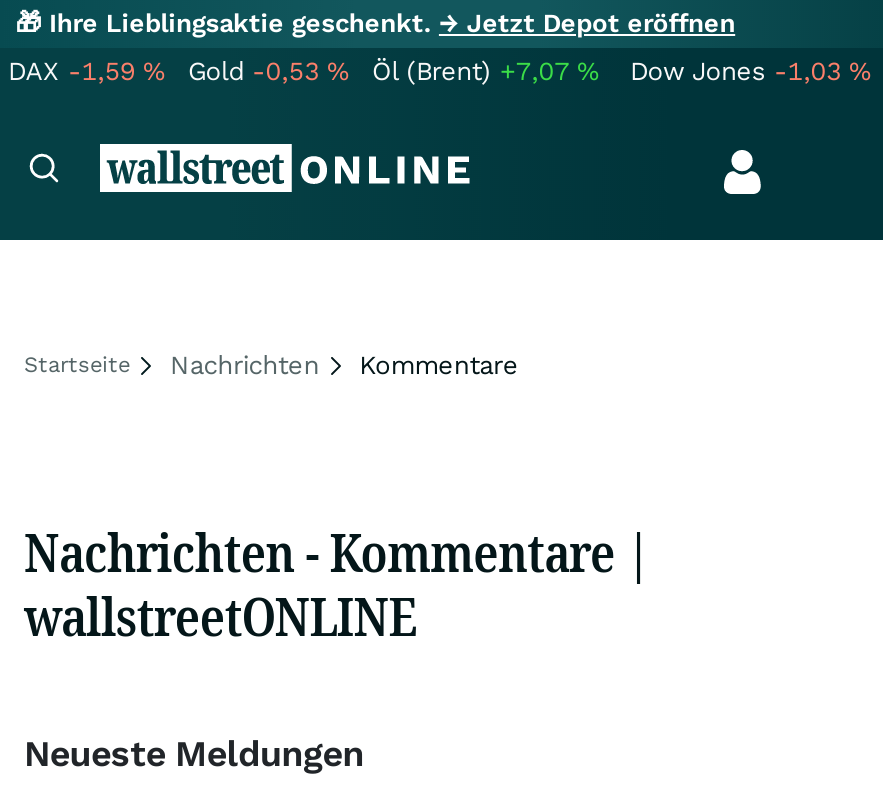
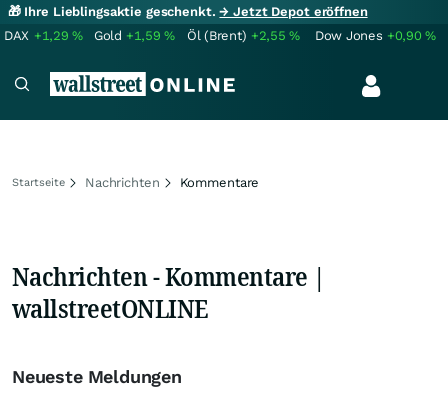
[8,56,164,86] DAX -1,59% -> [4,28,83,43] DAX +1,29%
[188,56,348,86] Gold -0,53% -> [94,28,175,43] Gold +1,59%
[372,56,598,86] Öl (Brent) +7,07% -> [187,28,300,43] Öl (Brent) +2,55%
[630,56,870,86] Dow Jones -1,03% -> [315,28,436,43] Dow Jones +0,90%

